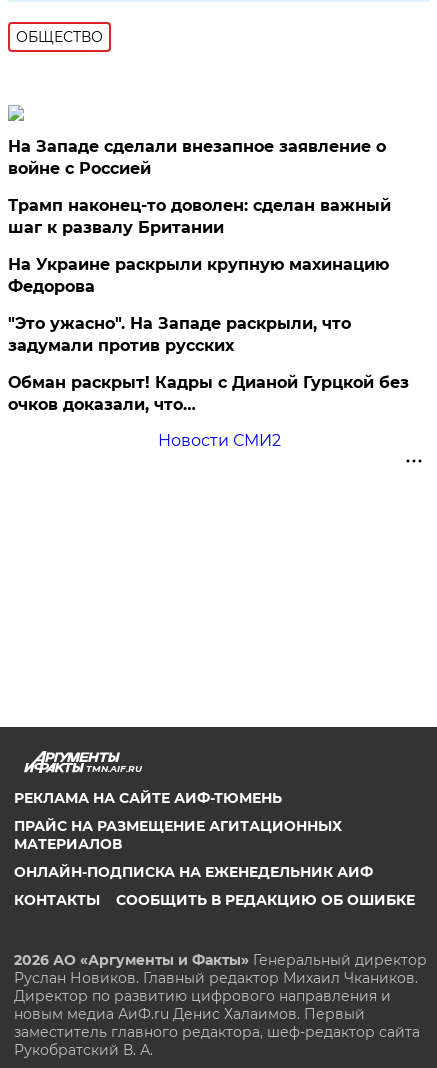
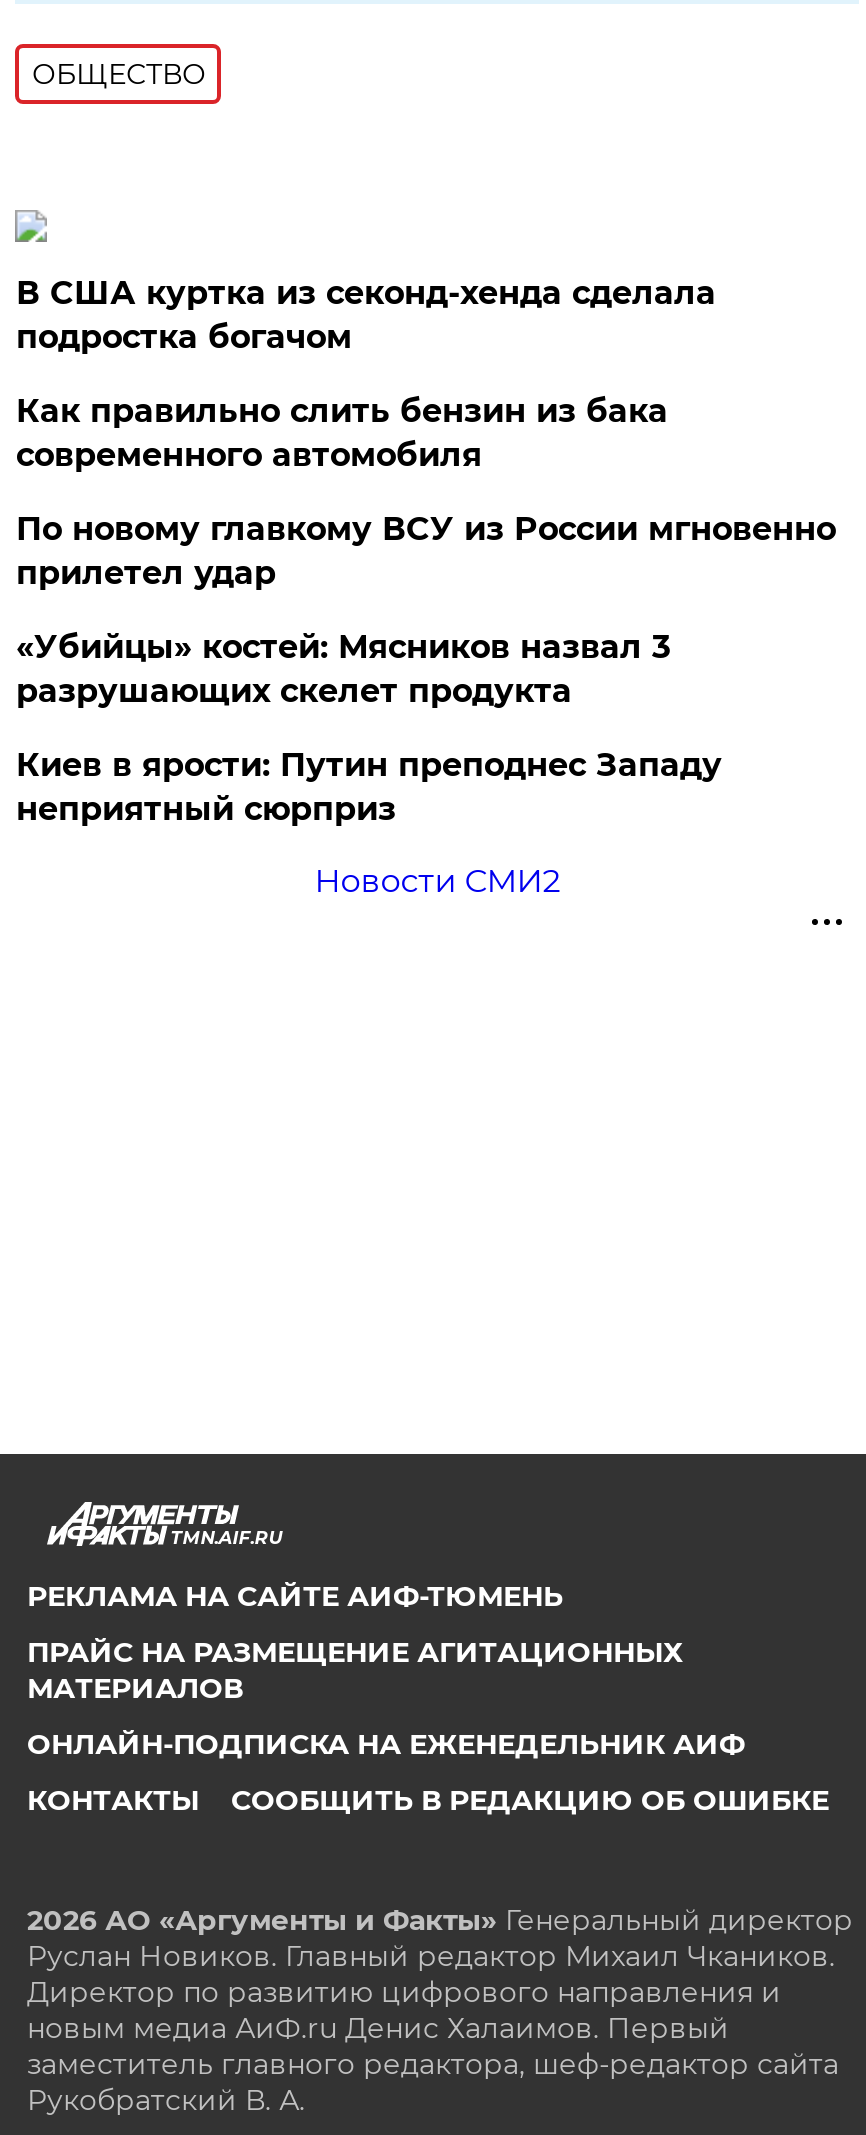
[8,137,386,178] На Западе сделали внезапное заявление о | войне с Россией -> [16,274,716,356] В США куртка из секонд-хенда сделала | подростка богачом
[8,196,391,237] Трамп наконец-то доволен: сделан важный | шаг к развалу Британии -> [16,392,668,474] Как правильно слить бензин из бака | современного автомобиля
[8,255,389,296] На Украине раскрыли крупную махинацию | Федорова -> [16,510,836,592] По новому главкому ВСУ из России мгновенно | прилетел удар
[8,314,351,355] "Это ужасно". На Западе раскрыли, что | задумали против русских -> [16,628,670,710] «Убийцы» костей: Мясников назвал 3 | разрушающих скелет продукта
[8,373,409,414] Обман раскрыт! Кадры с Дианой Гурцкой без | очков доказали, что… -> [16,746,722,828] Киев в ярости: Путин преподнес Западу | неприятный сюрприз

